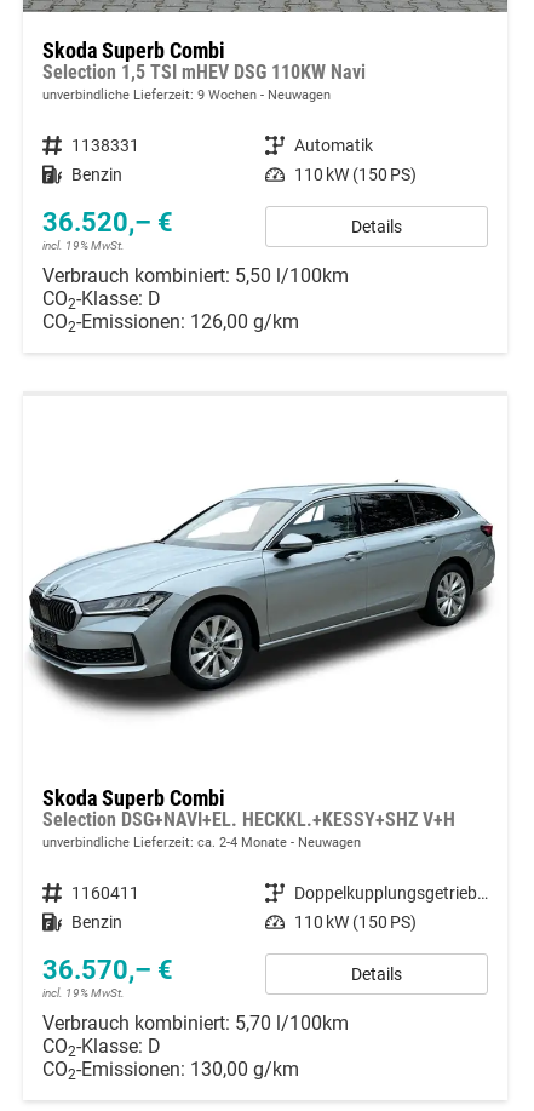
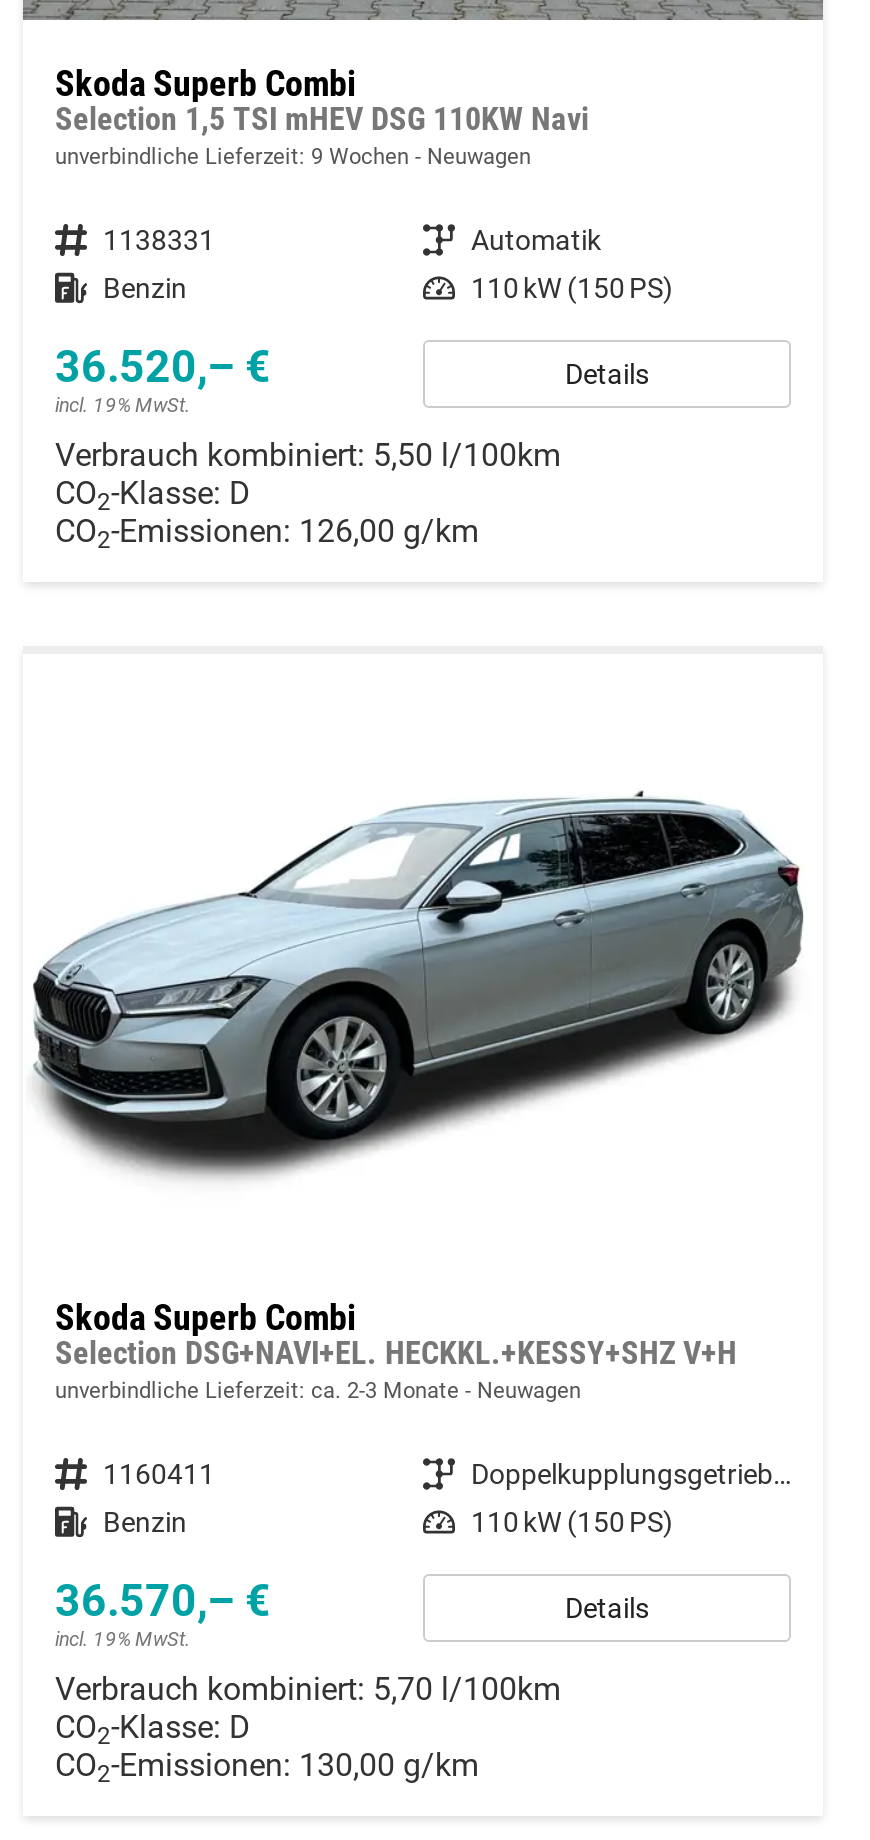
[42,835,361,851] unverbindliche Lieferzeit: ca. 2-4 Monate Neuwagen -> [55,1378,581,1404] unverbindliche Lieferzeit: ca. 2-3 Monate Neuwagen

